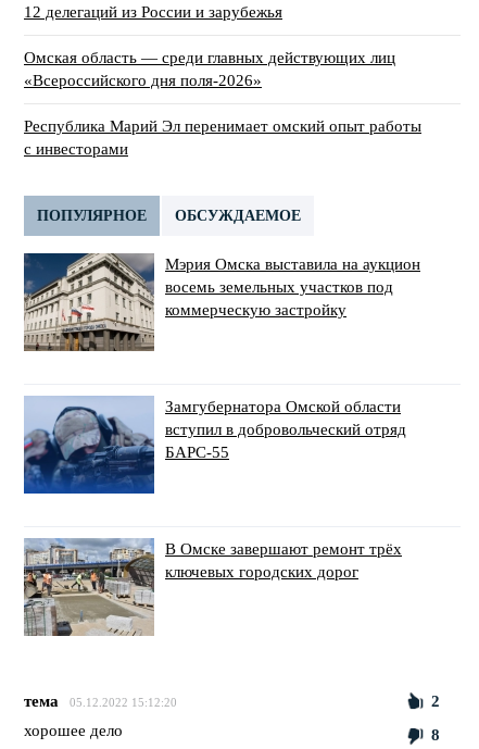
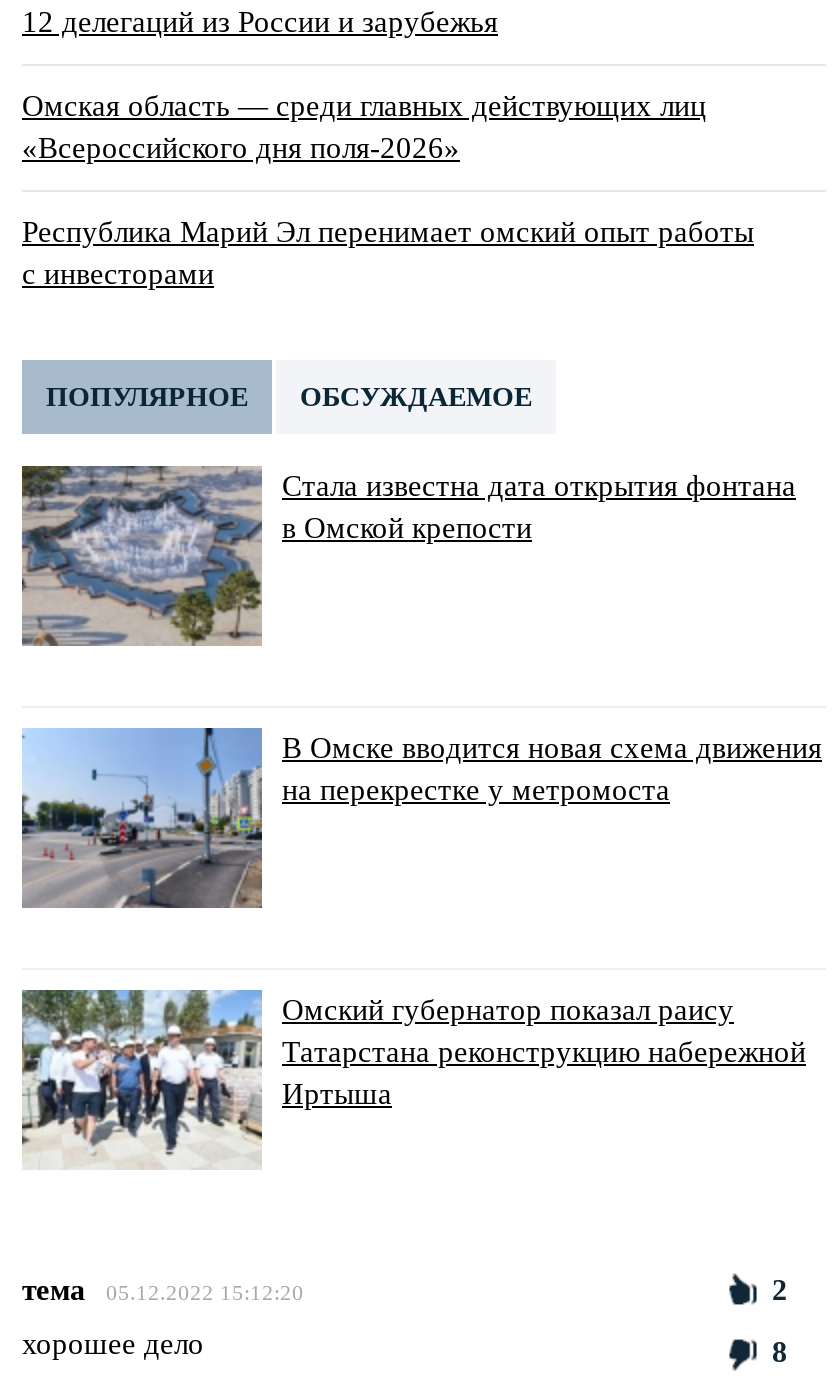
[24,252,420,351] [image] | Мэрия Омска выставила на аукцион | восемь земельных участков под | коммерческую застройку -> [20,464,796,648] [image] | Стала известна дата открытия фонтана | в Омской крепости
[23,396,406,495] [image] | Замгубернатора Омской области | вступил в добровольческий отряд | БАРС-55 -> [20,726,822,910] [image] | В Омске вводится новая схема движения | на перекрестке у метромоста
[24,538,402,637] [image] | В Омске завершают ремонт трёх | ключевых городских дорог -> [22,988,806,1170] [image] | Омский губернатор показал раису | Татарстана реконструкцию набережной | Иртыша

